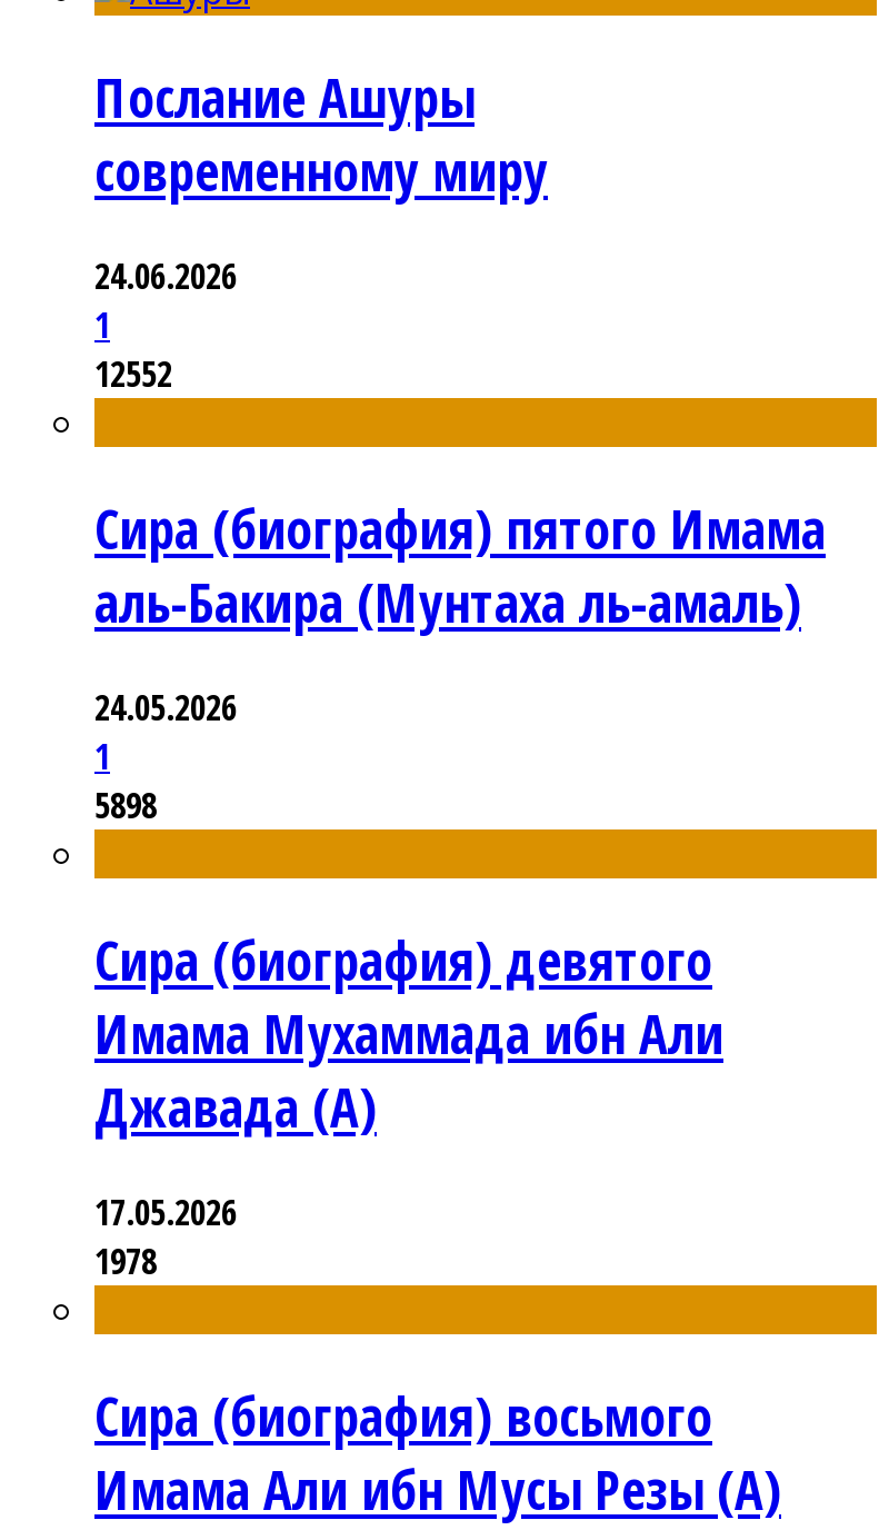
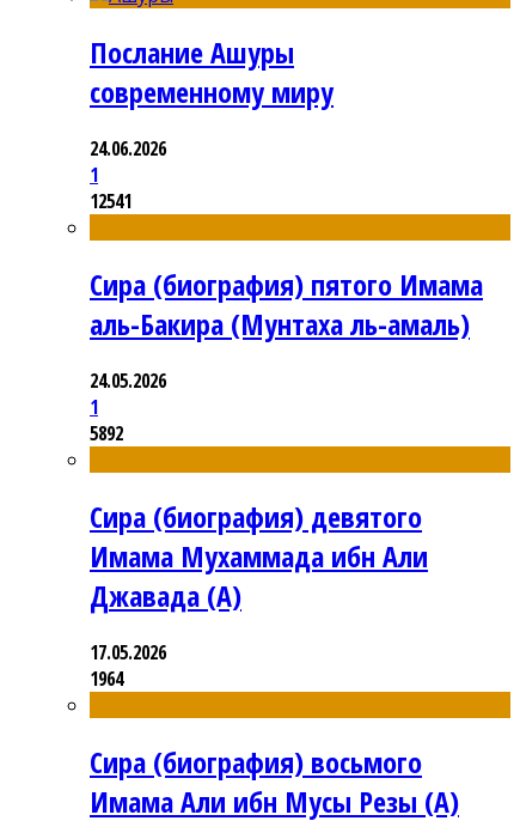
[94,349,172,398] 12552 -> [90,188,131,214] 12541
[94,780,157,829] 5898 -> [90,420,123,446] 5892
[94,1236,157,1285] 1978 -> [90,665,123,692] 1964

